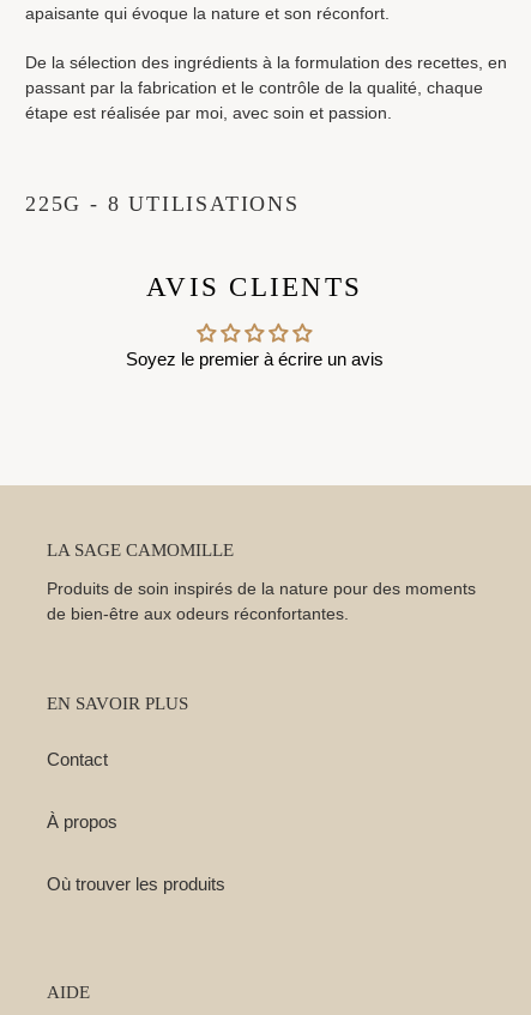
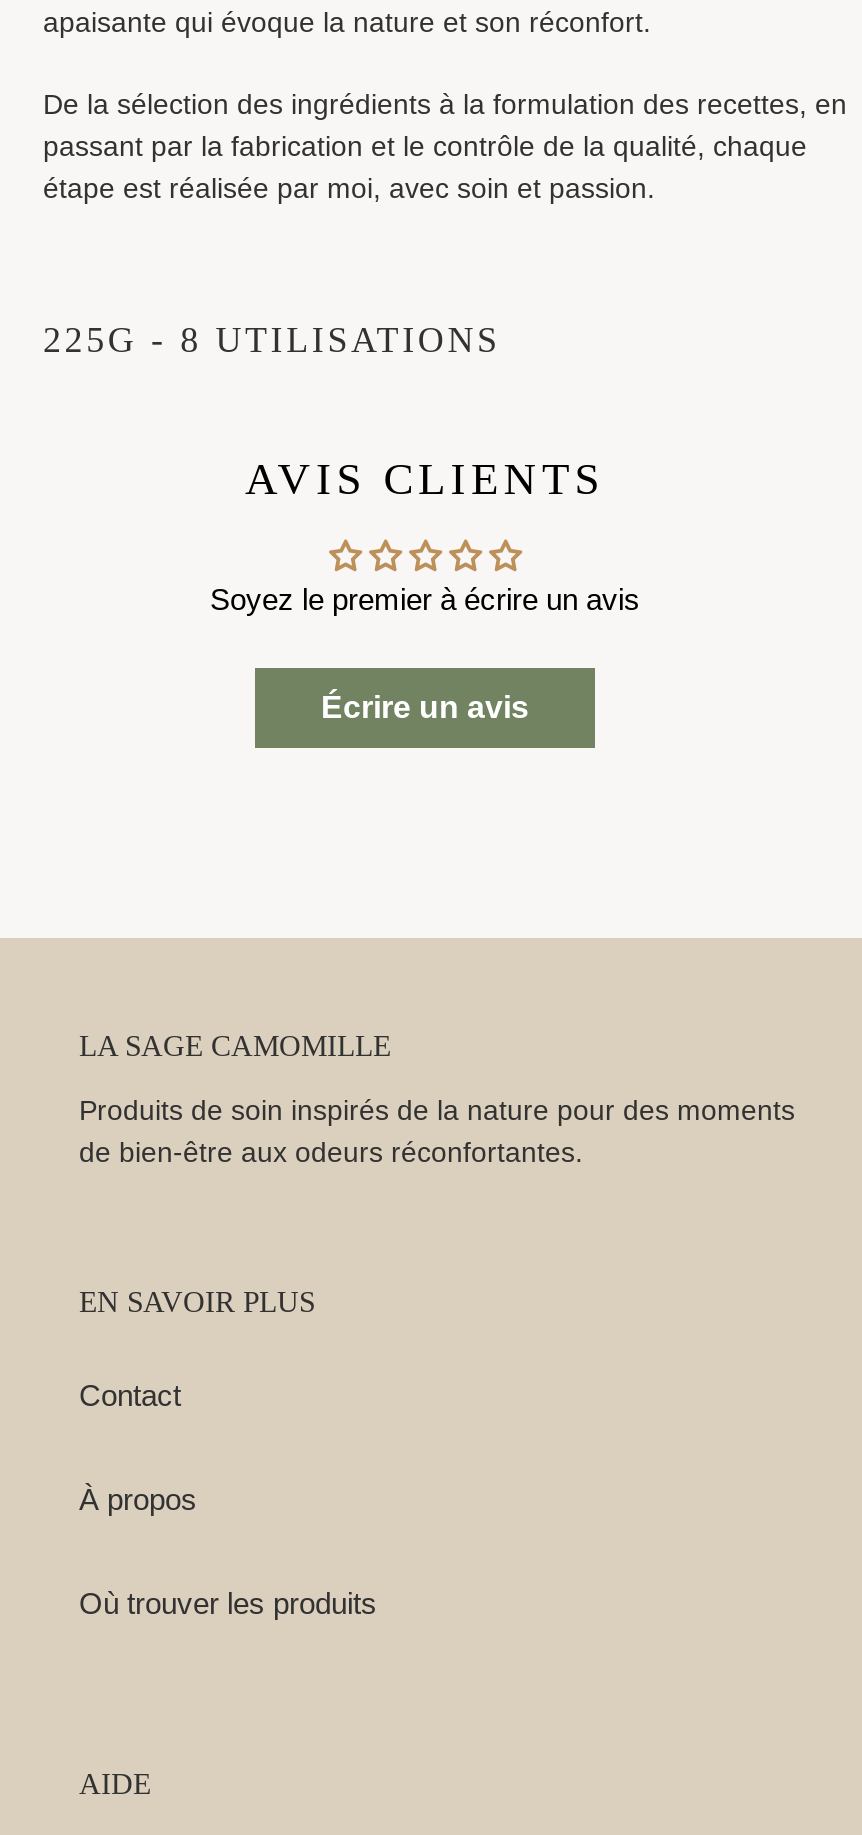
none -> [321,690,529,724] Écrire un avis

